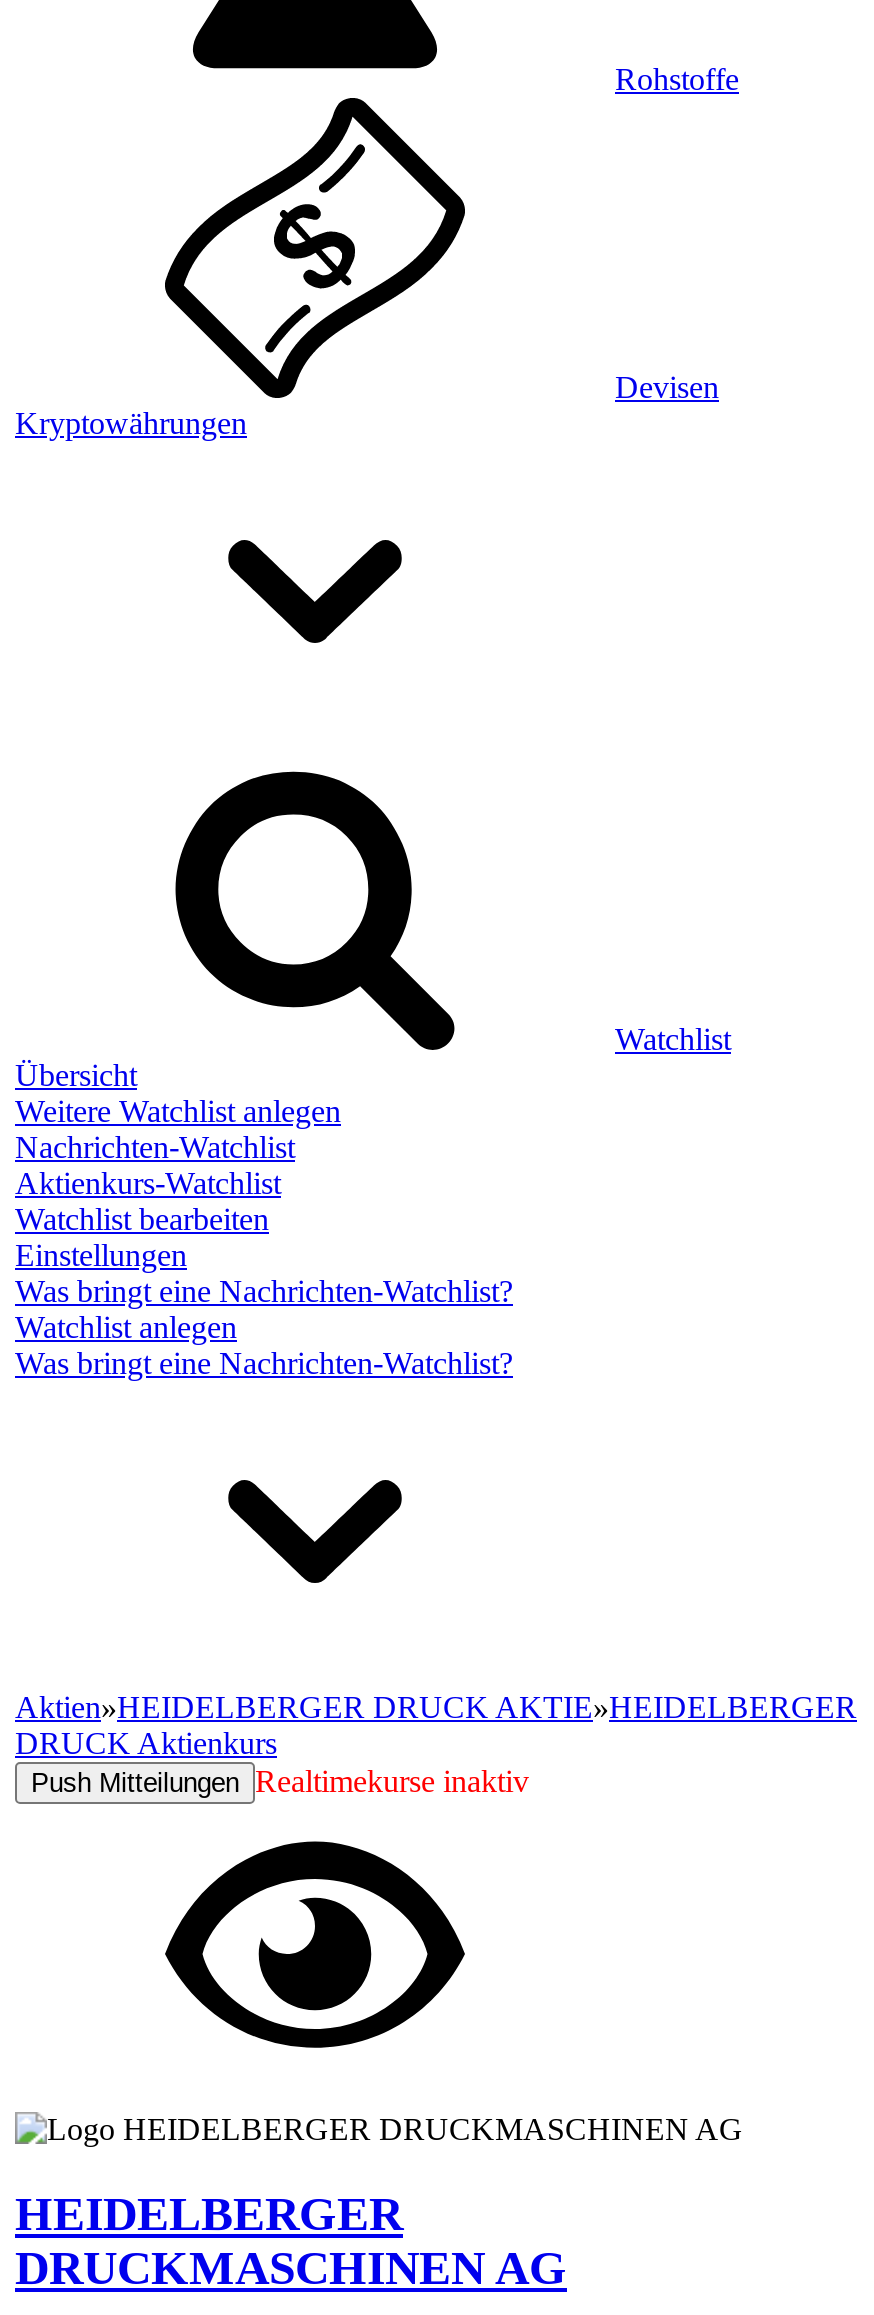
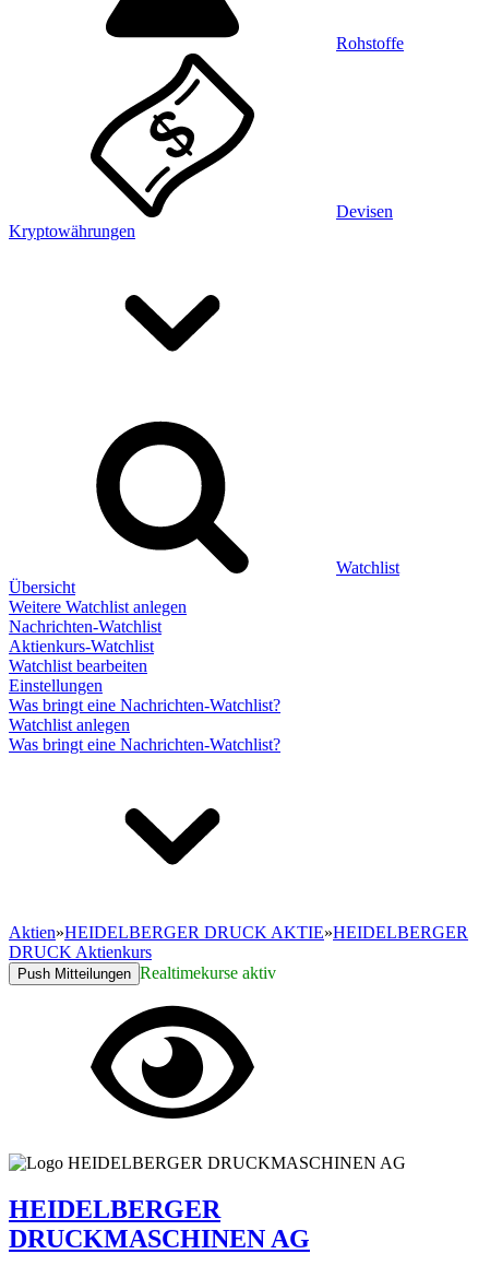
[31,1764,529,1798] Push Mitteilungen Realtimekurse inaktiv -> [17,963,276,982] Push Mitteilungen Realtimekurse aktiv

